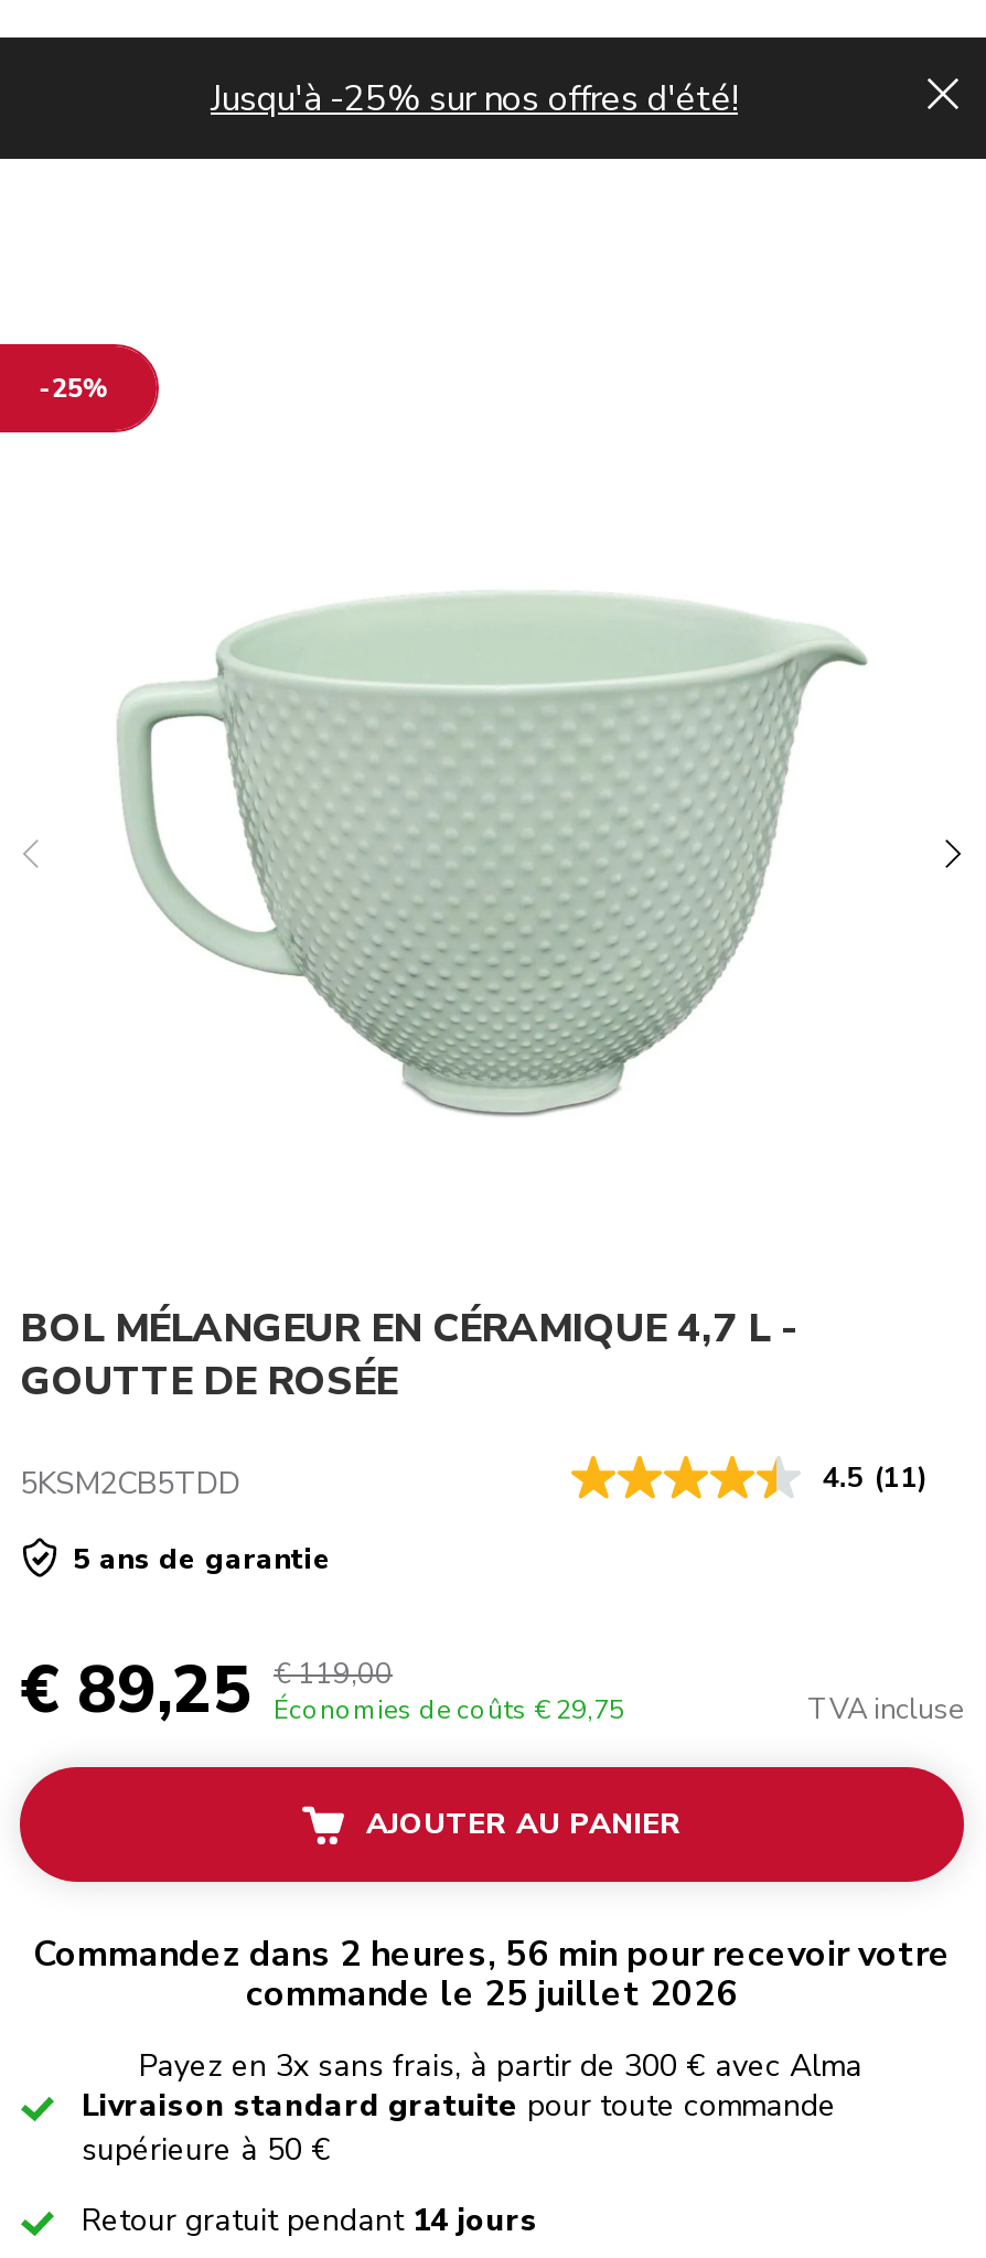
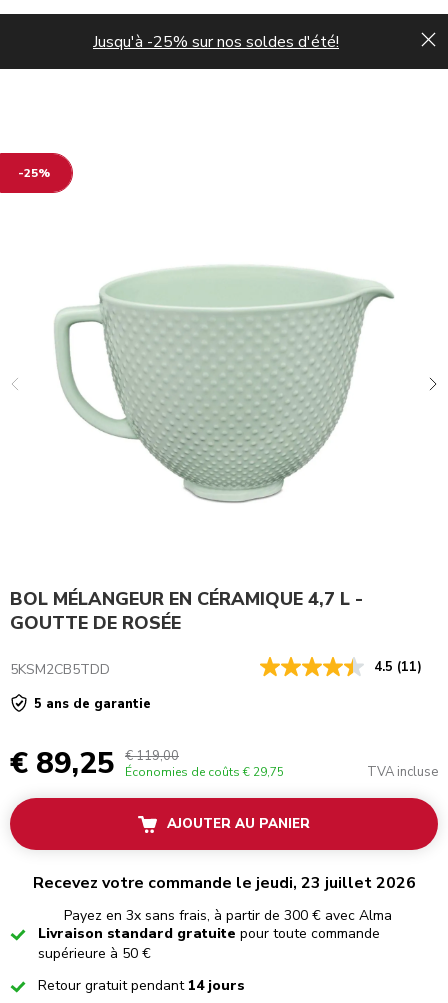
[211,74,738,122] Jusqu'à -25% sur nos offres d'été! -> [93,30,339,52] Jusqu'à -25% sur nos soldes d'été!
[33,1931,951,2020] Commandez dans 2 heures, 56 min pour recevoir votre | commande le 25 juillet 2026 -> [32,872,415,894] Recevez votre commande le jeudi, 23 juillet 2026

